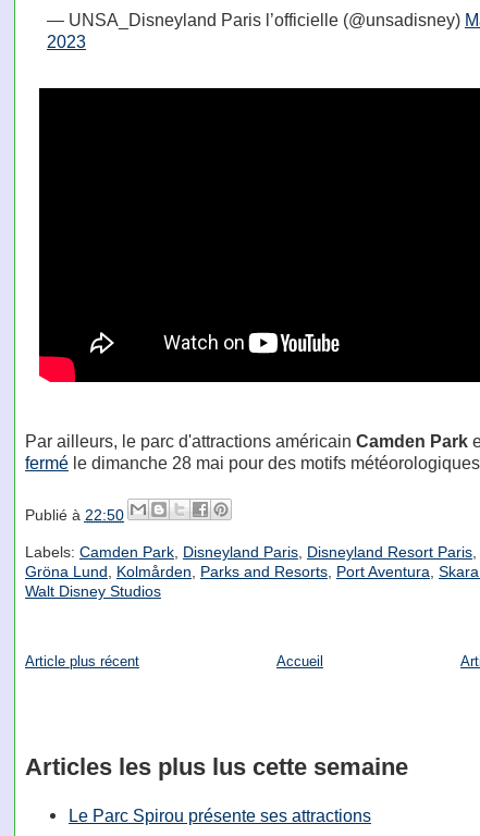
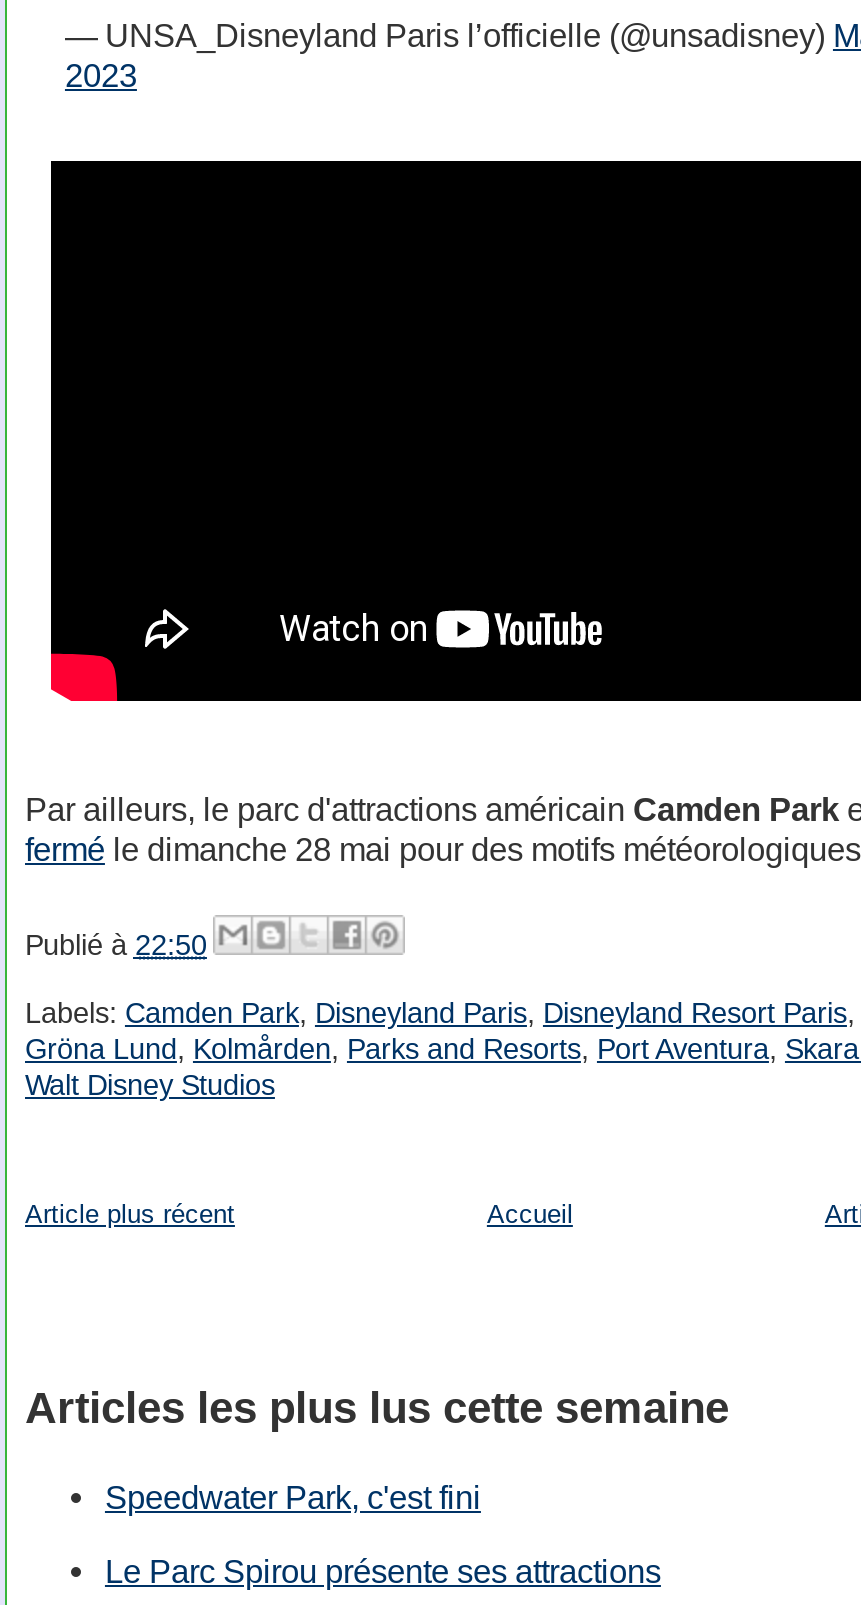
none -> [105,1479,481,1515] Speedwater Park, c'est fini

